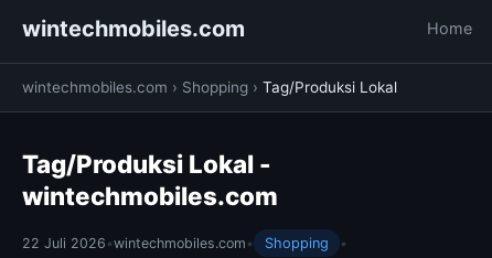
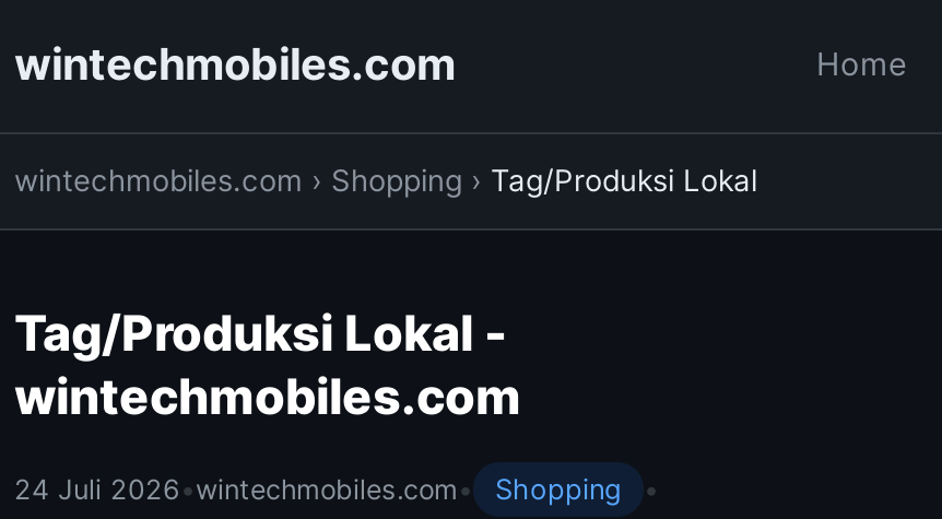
[22,235,254,251] 22 Juli 2026 • wintechmobiles.com • -> [14,473,473,506] 24 Juli 2026 • wintechmobiles.com •

